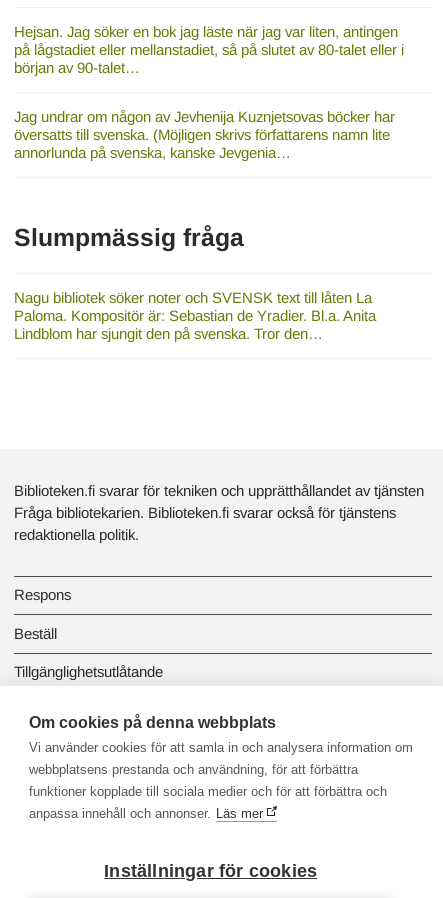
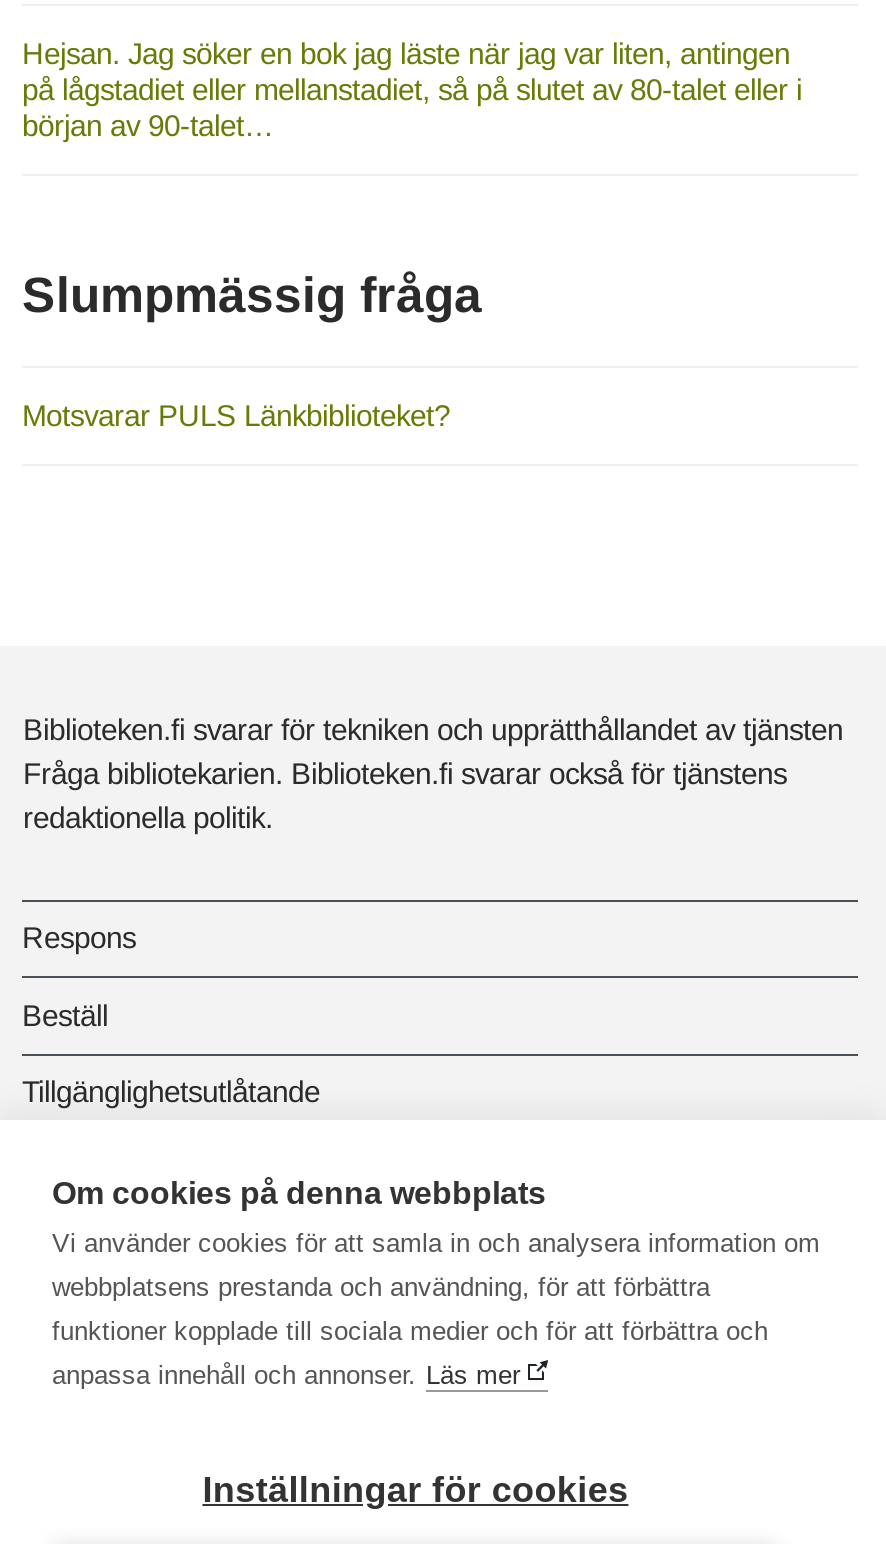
[14,108,395,161] Jag undrar om någon av Jevhenija Kuznjetsovas böcker har | översatts till svenska. (Möjligen skrivs författarens namn lite | annorlunda på svenska, kanske Jevgenia… -> none
[14,289,376,342] Nagu bibliotek söker noter och SVENSK text till låten La | Paloma. Kompositör är: Sebastian de Yradier. Bl.a. Anita | Lindblom har sjungit den på svenska. Tror den… -> [22,399,450,433] Motsvarar PULS Länkbiblioteket?

